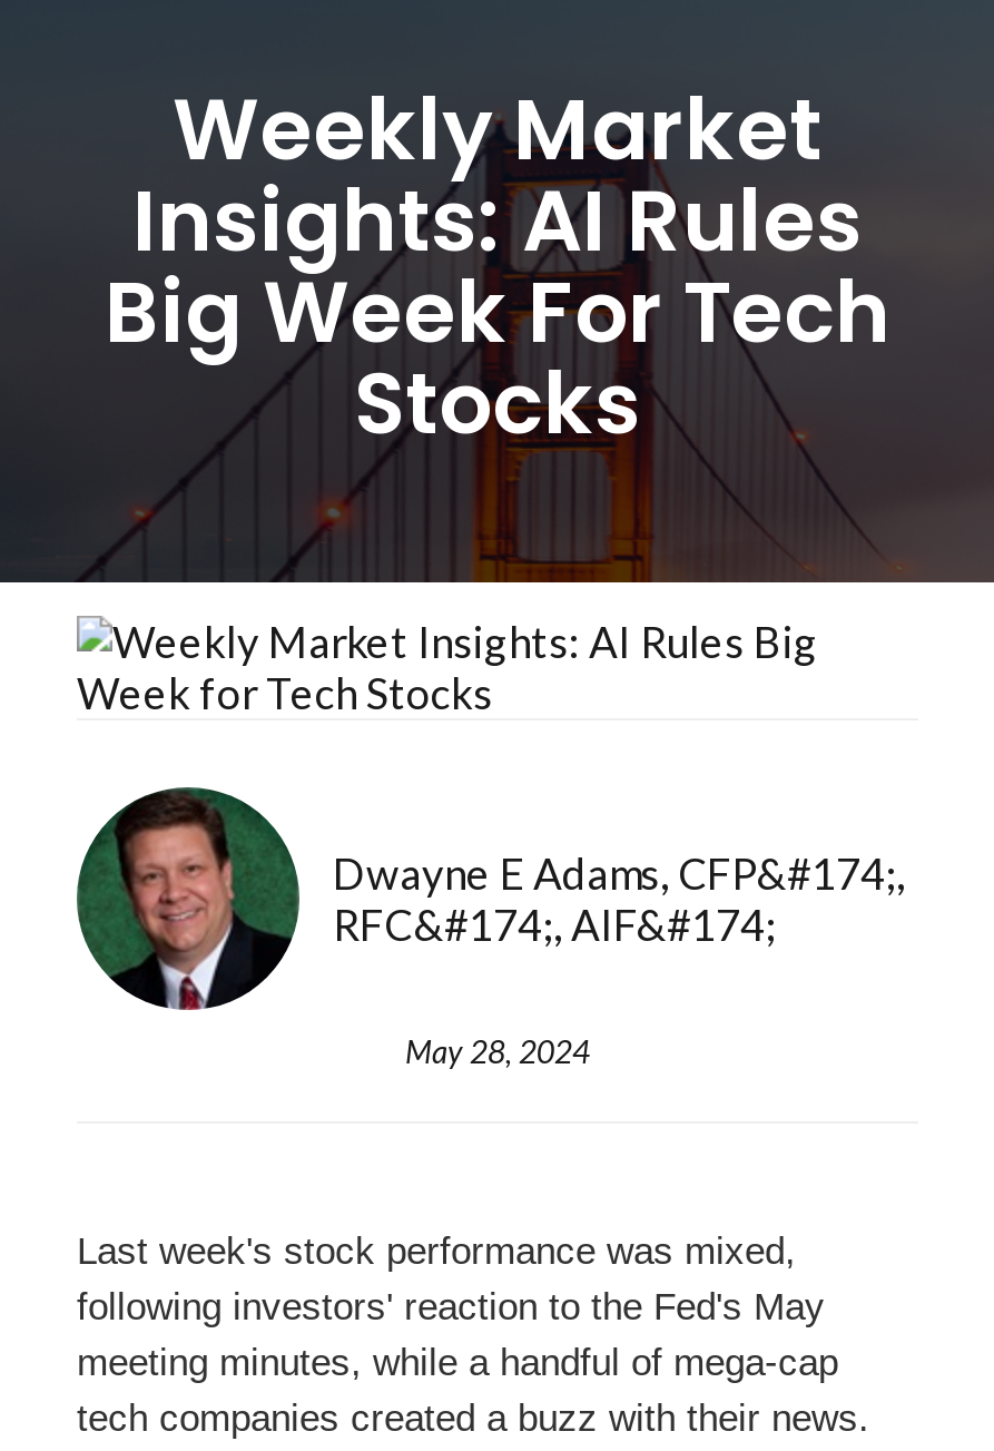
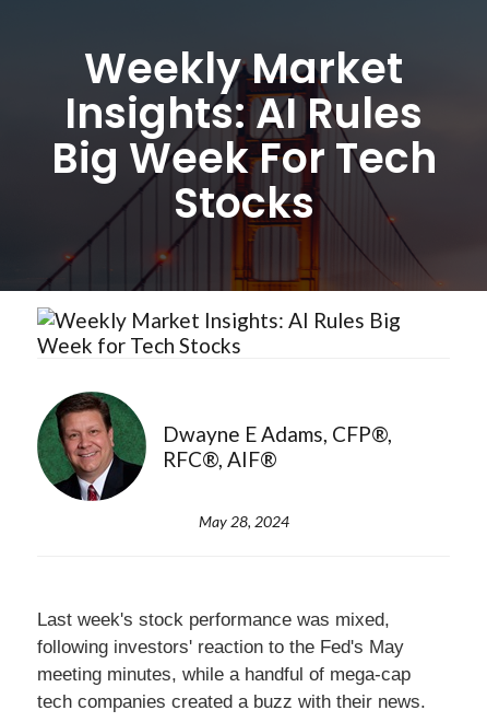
[333,846,905,949] Dwayne E Adams, CFP&#174;, | RFC&#174;, AIF&#174; -> [163,421,392,471] Dwayne E Adams, CFP®, | RFC®, AIF®

